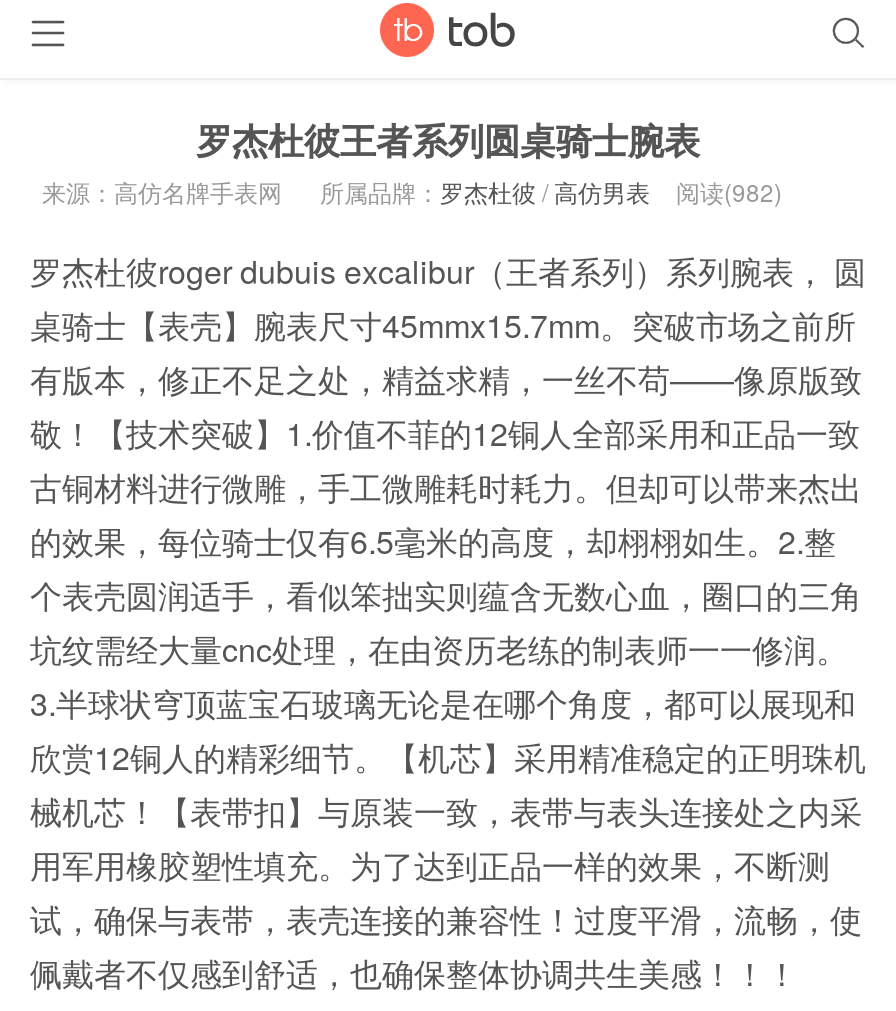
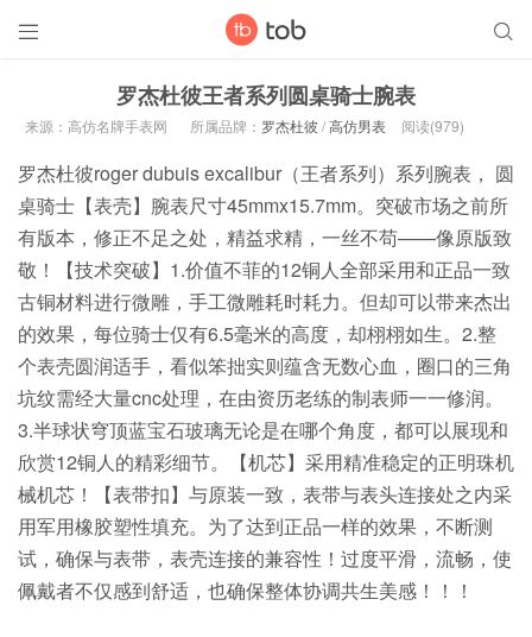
[42,174,782,208] 来源：高仿名牌手表网 所属品牌：罗杰杜彼/高仿男表 阅读(982) -> [25,115,464,135] 来源：高仿名牌手表网 所属品牌：罗杰杜彼/高仿男表 阅读(979)

